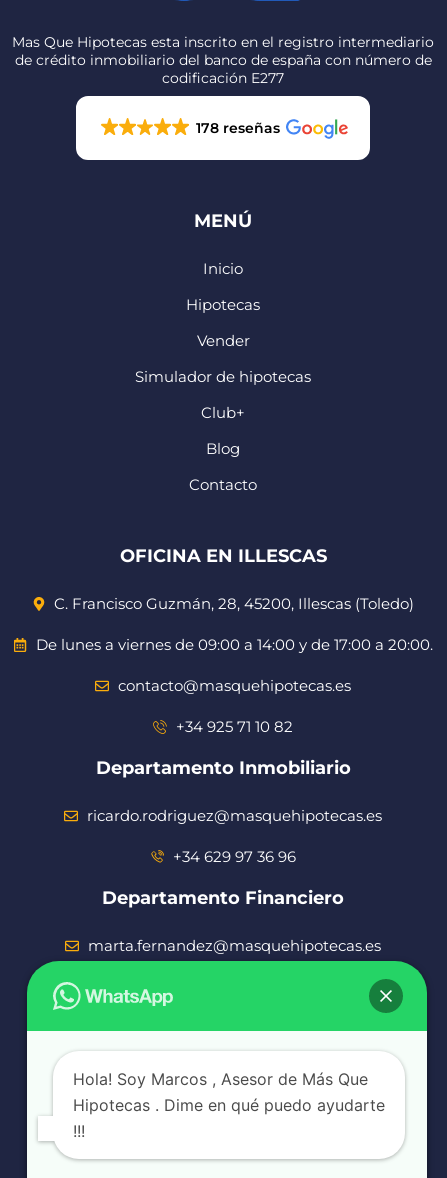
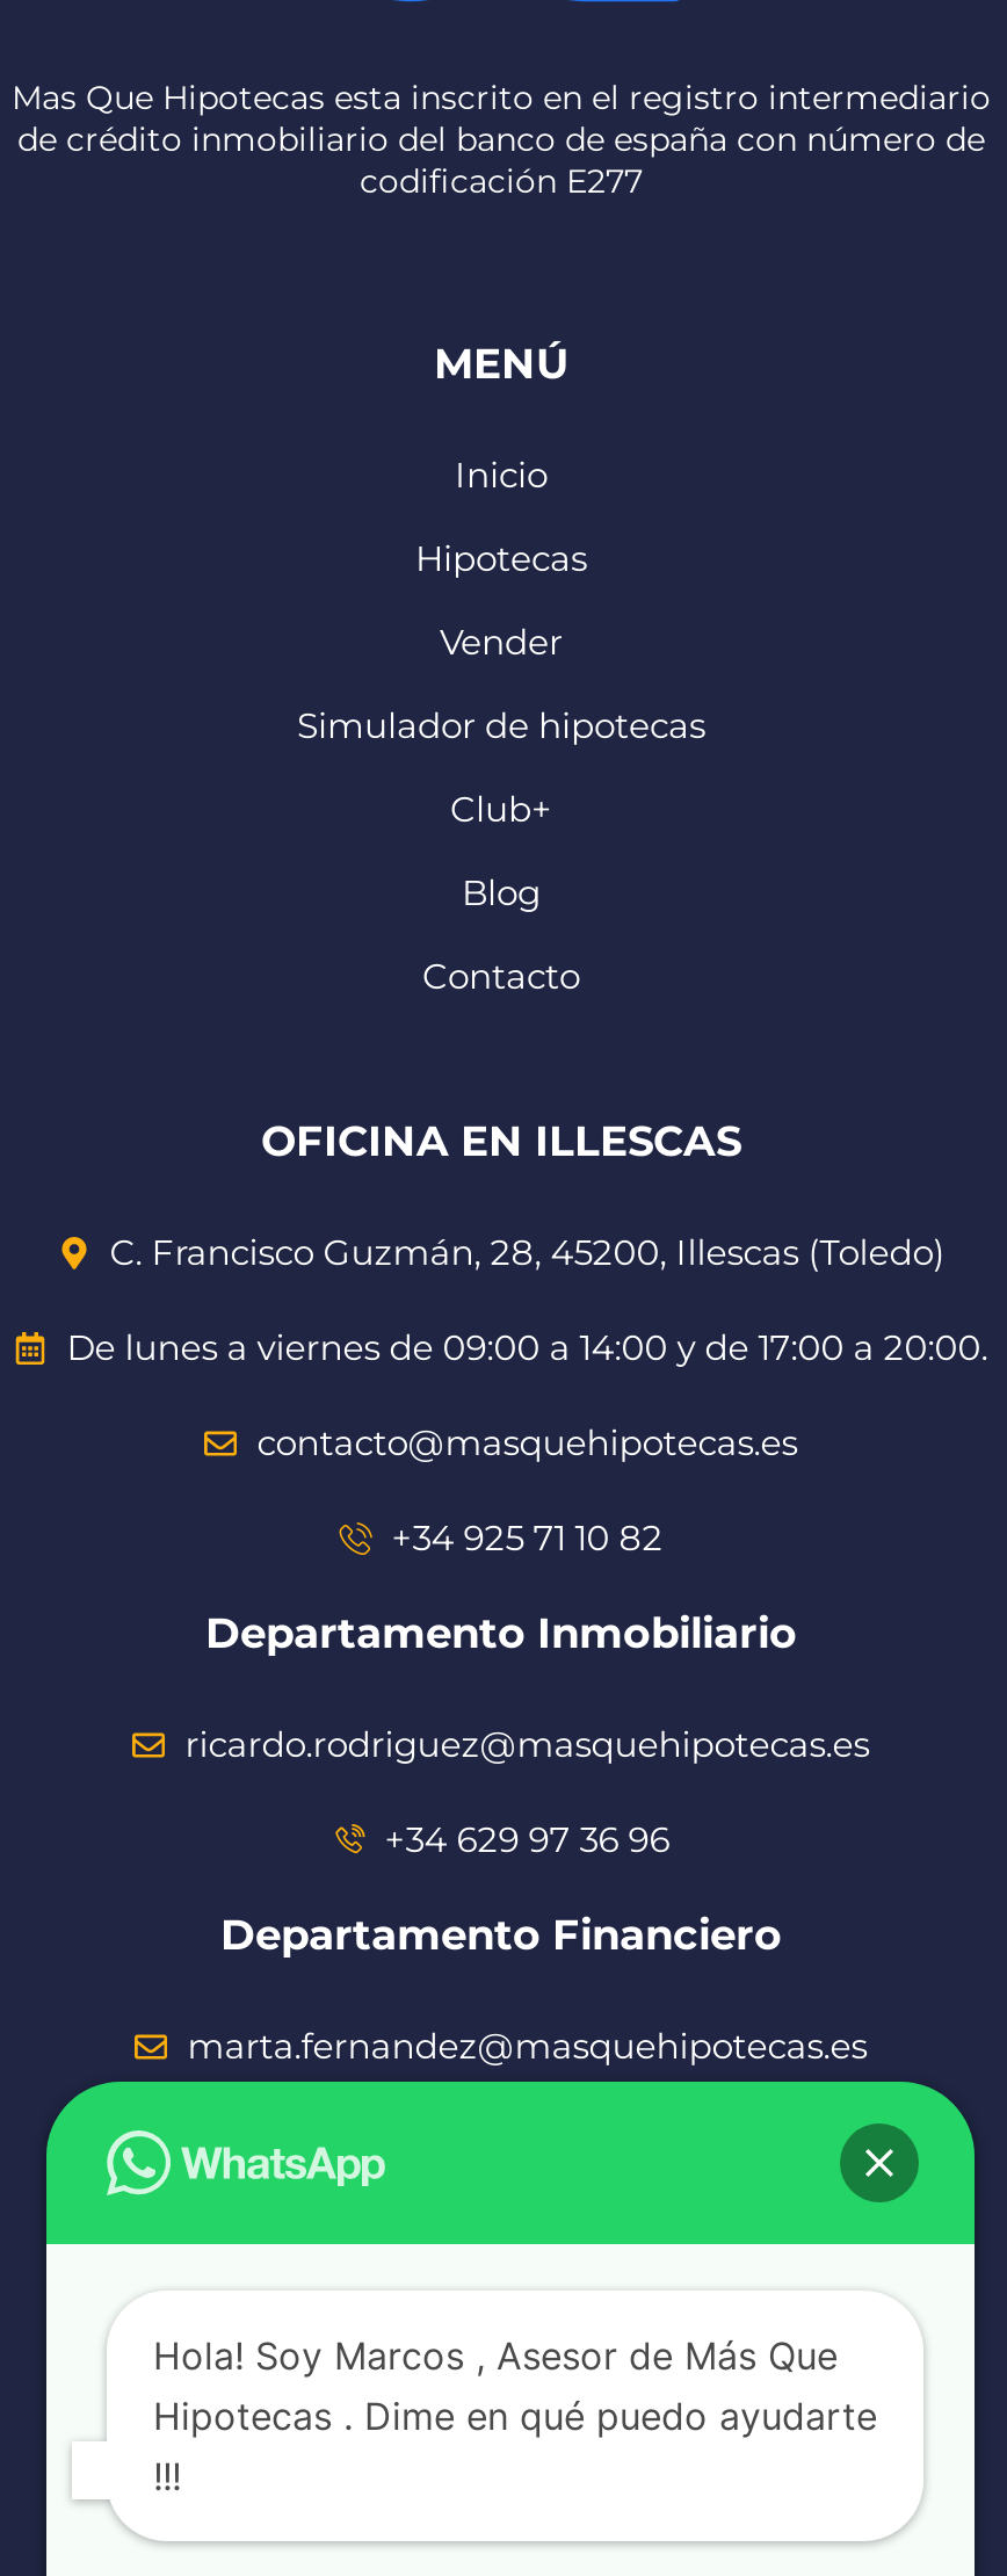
[75,95,371,161] [image] | 178 reseñas -> none

